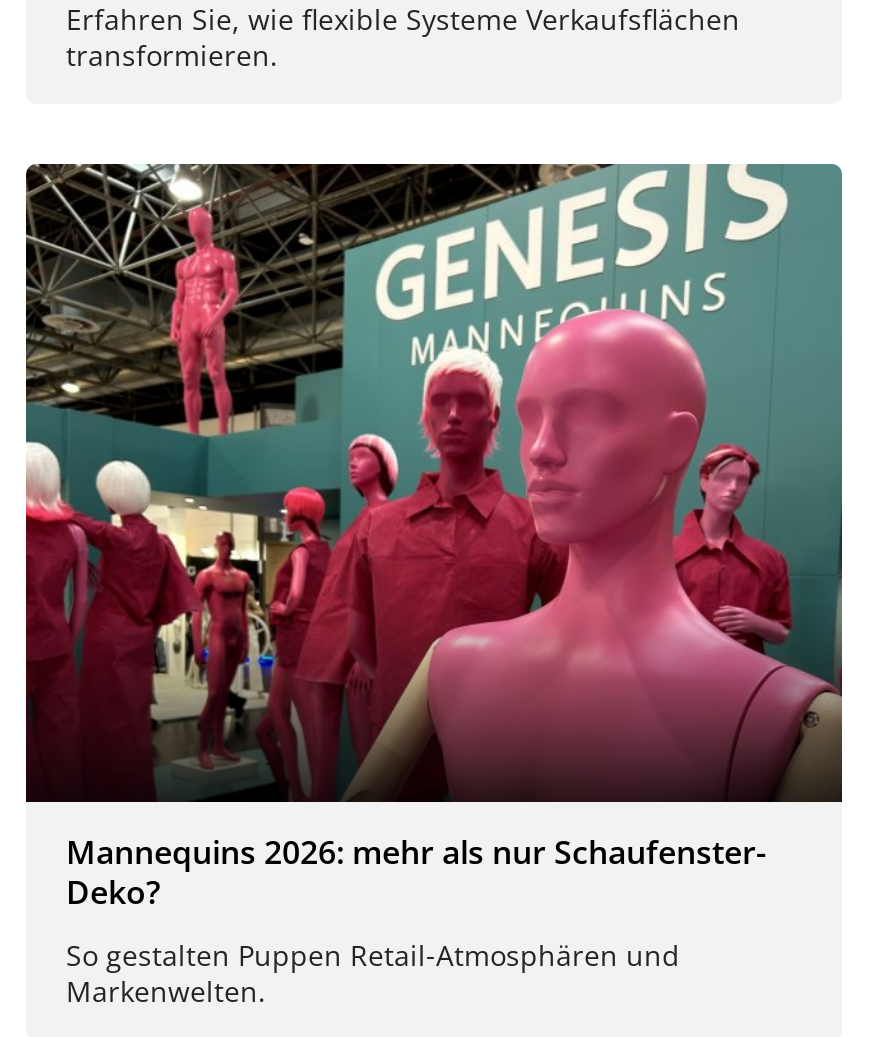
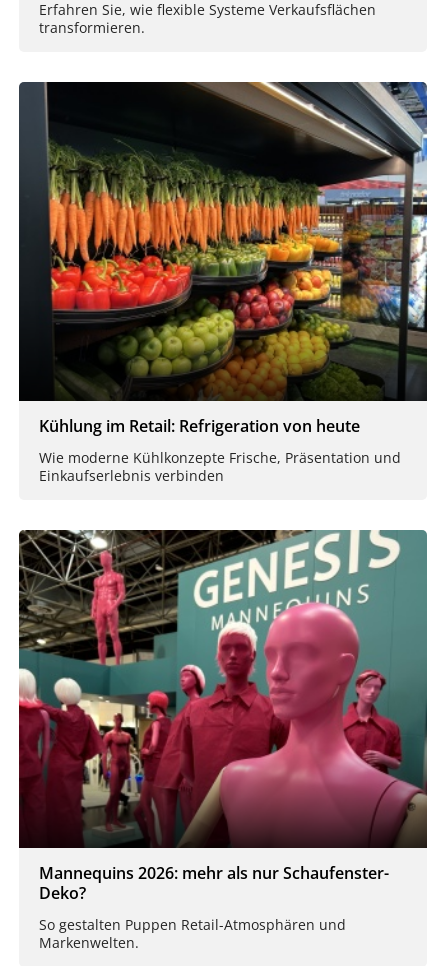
none -> [18,81,428,485] [image] | Kühlung im Retail: Refrigeration von heute | Wie moderne Kühlkonzepte Frische, Präsentation und | Einkaufserlebnis verbinden

